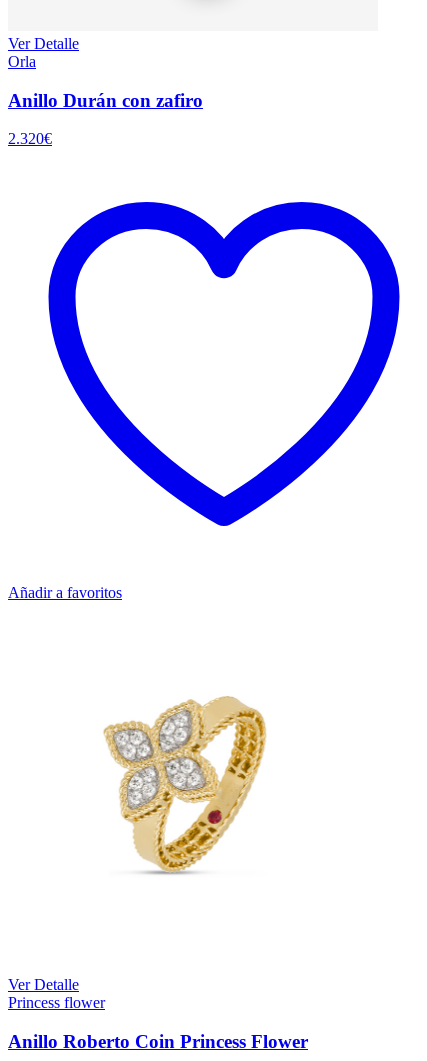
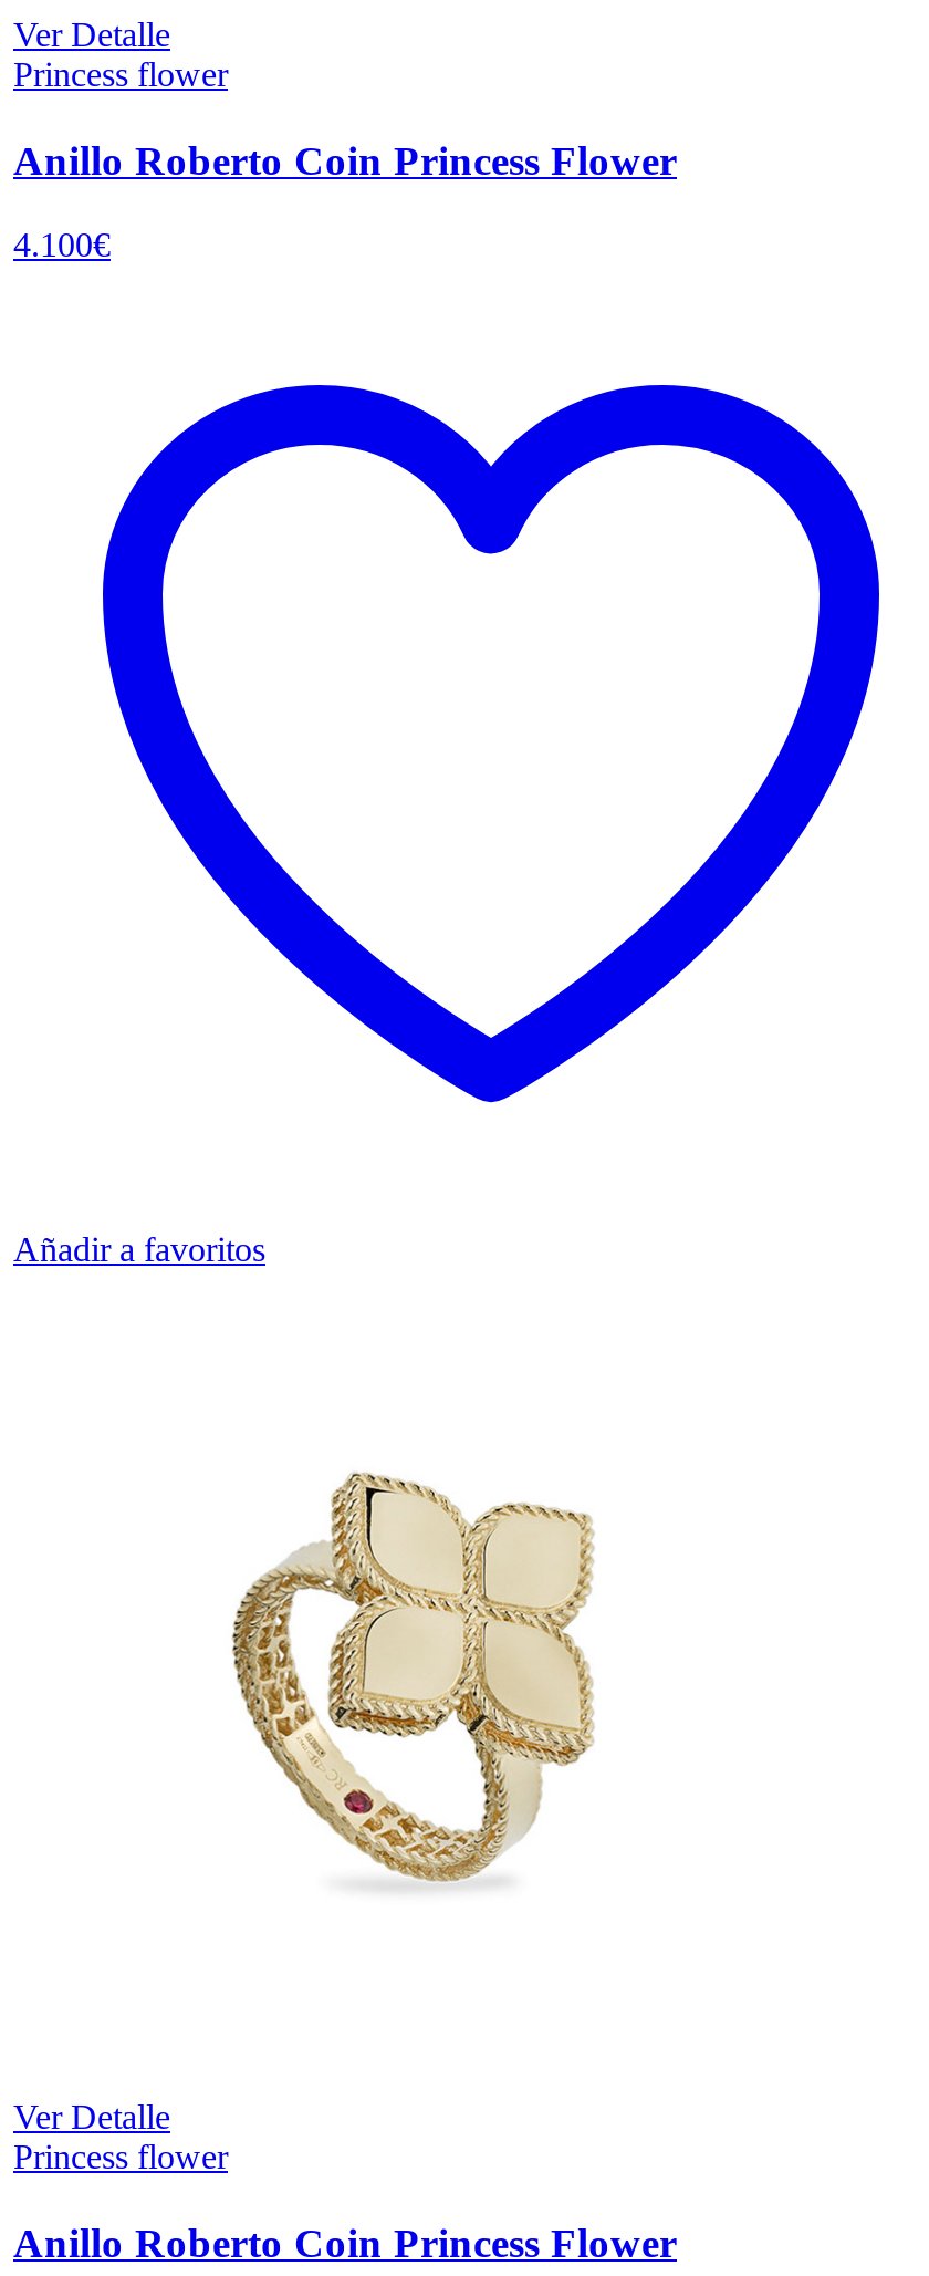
[8,53,36,70] Orla -> [13,55,228,93] Princess flower
[8,90,203,111] Anillo Durán con zafiro -> [13,137,677,183] Anillo Roberto Coin Princess Flower
[8,130,52,147] 2.320€ -> [13,227,111,264] 4.100€
[103,694,270,879] [image] -> [226,1472,595,1888] [image]

